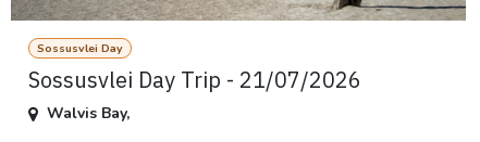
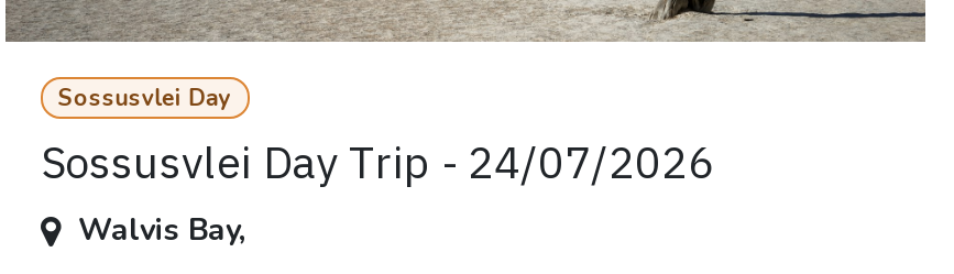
[28,65,361,95] Sossusvlei Day Trip - 21/07/2026 -> [41,132,714,192] Sossusvlei Day Trip - 24/07/2026

